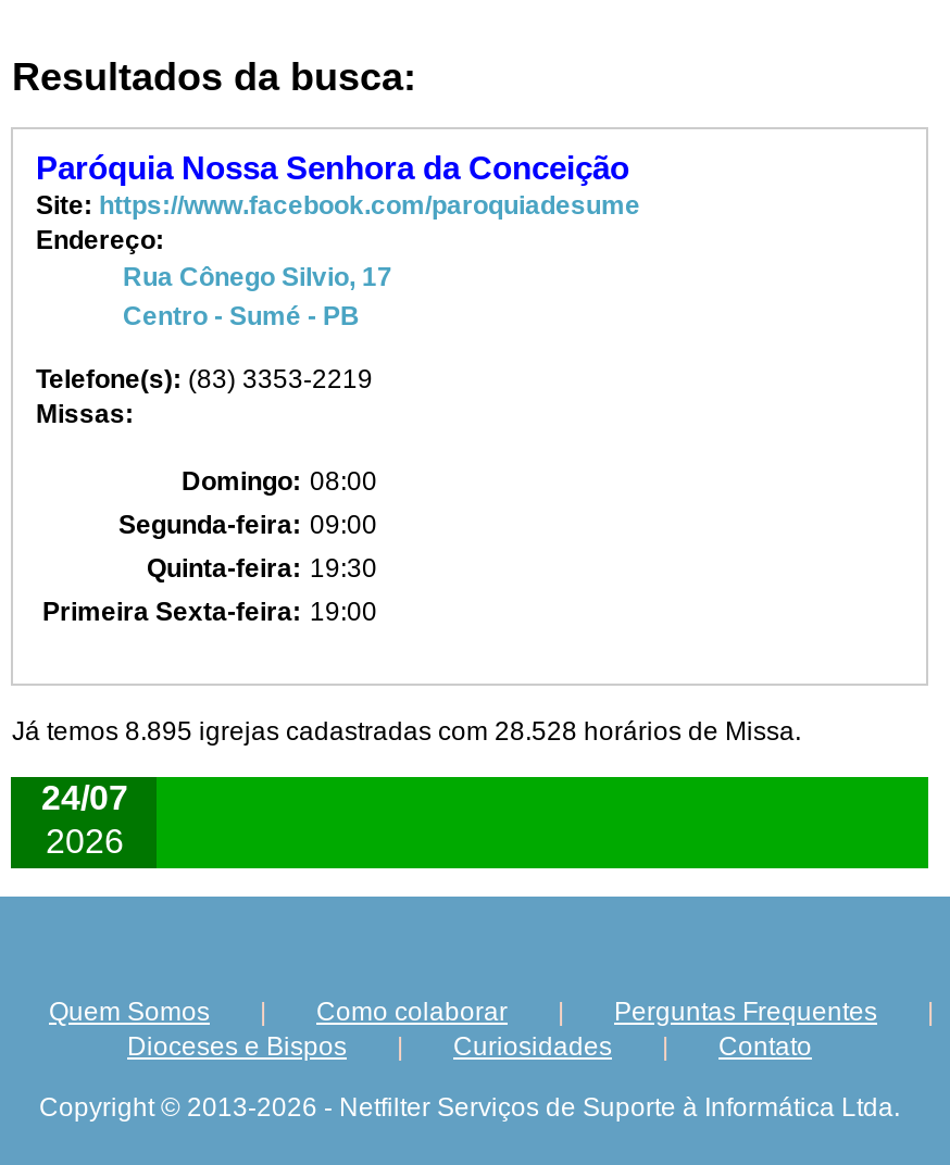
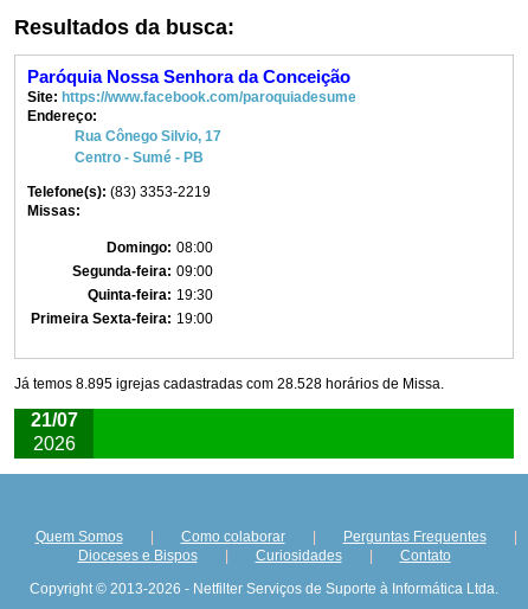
[41,779,128,816] 24/07 -> [31,410,78,430] 21/07

